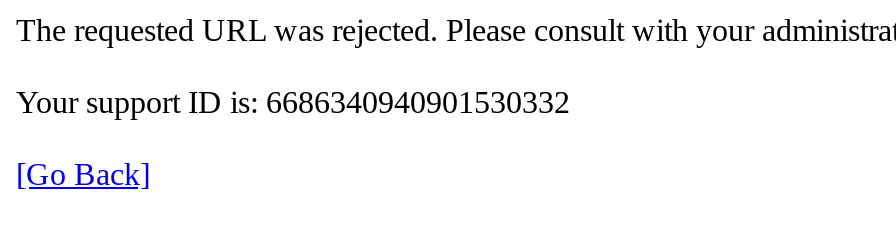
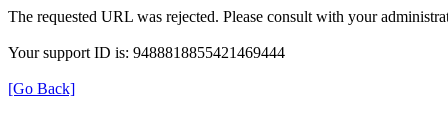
[16,85,570,119] Your support ID is: 6686340940901530332 -> [8,44,285,61] Your support ID is: 9488818855421469444

